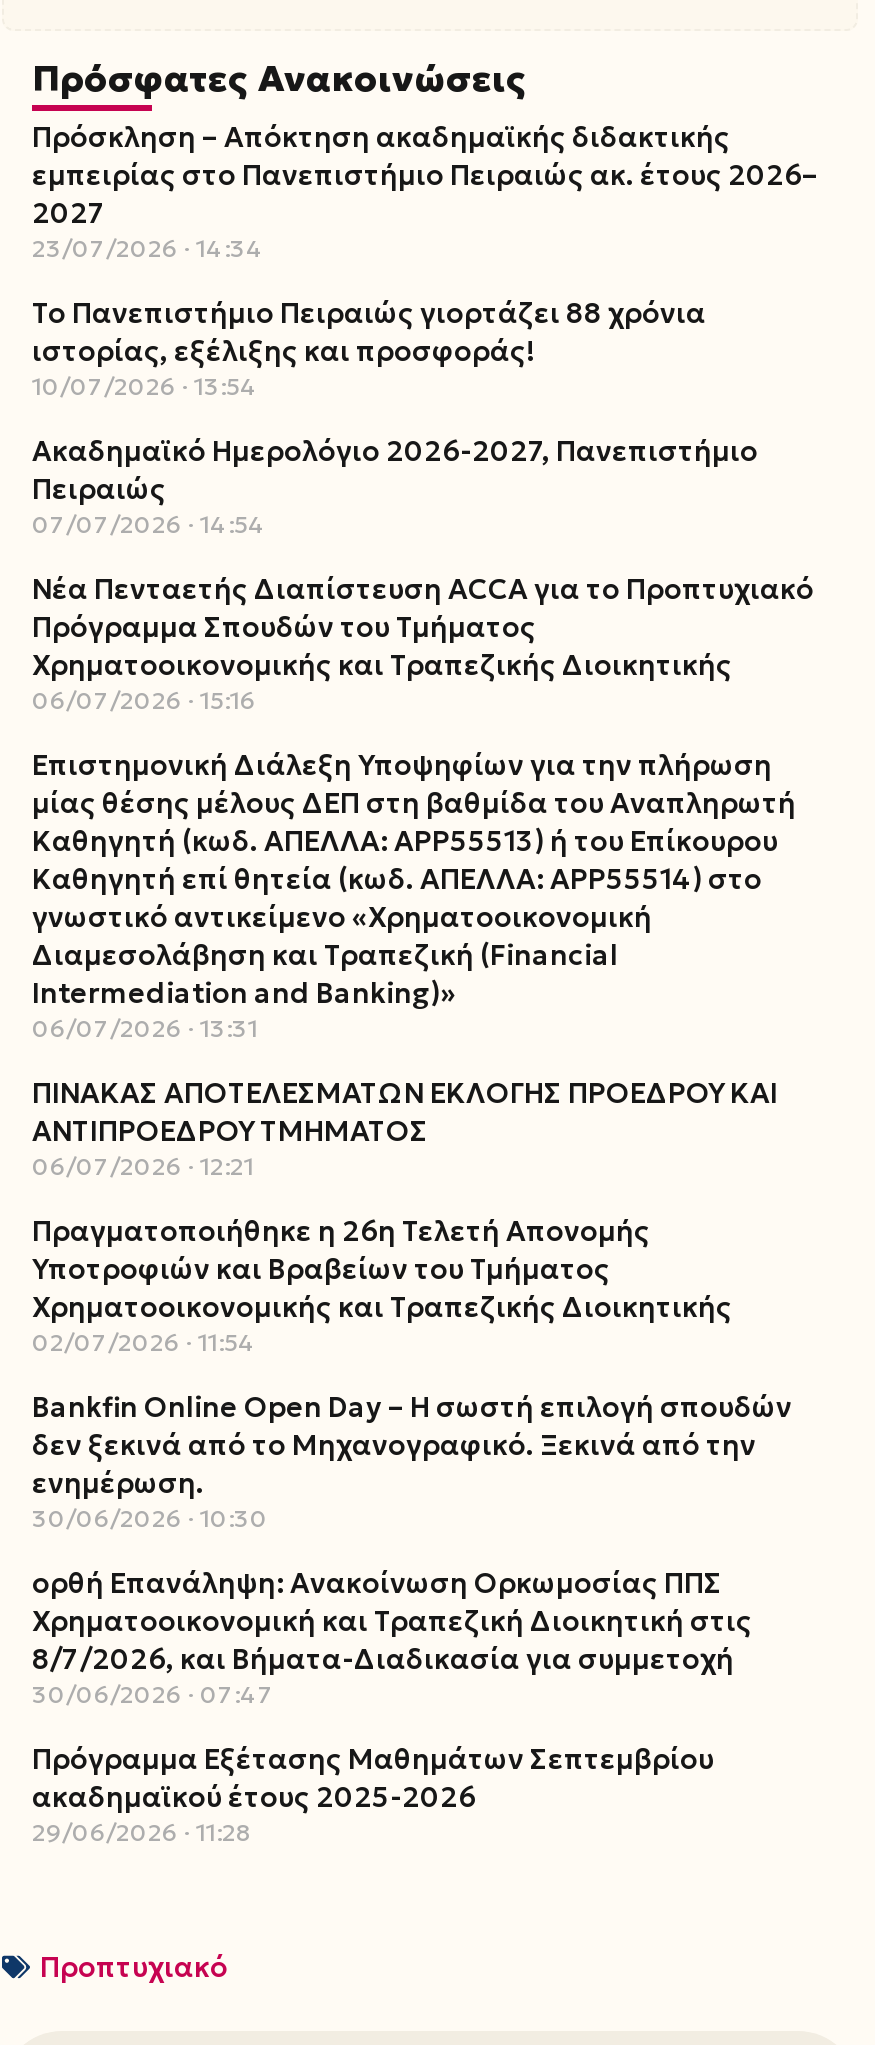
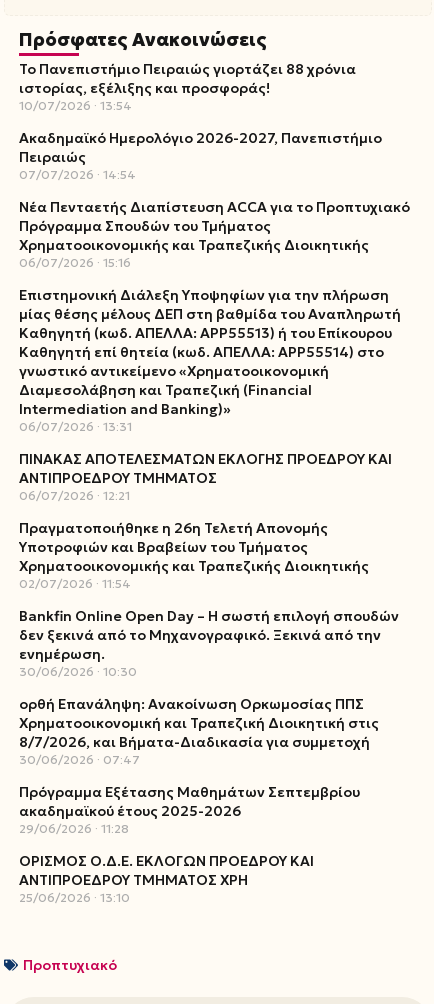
[32,119,818,263] Πρόσκληση – Απόκτηση ακαδημαϊκής διδακτικής | εμπειρίας στο Πανεπιστήμιο Πειραιώς ακ. έτους 2026– | 2027 | 23/07/2026 14:34 -> none
moved [32,295,814,1847] -> [19,60,410,836]: Το Πανεπιστήμιο Πειραιώς γιορτάζει 88 χρόνια | ιστορίας, εξέλιξης και προσφοράς! | 10/07/2026 13:54 | ... | ακαδημαϊκού έτους 2025-2026 | 29/06/2026 11:28
none -> [19,852,314,905] ΟΡΙΣΜΟΣ Ο.Δ.Ε. ΕΚΛΟΓΩΝ ΠΡΟΕΔΡΟΥ ΚΑΙ | ΑΝΤΙΠΡΟΕΔΡΟΥ ΤΜΗΜΑΤΟΣ ΧΡΗ | 25/06/2026 13:10

